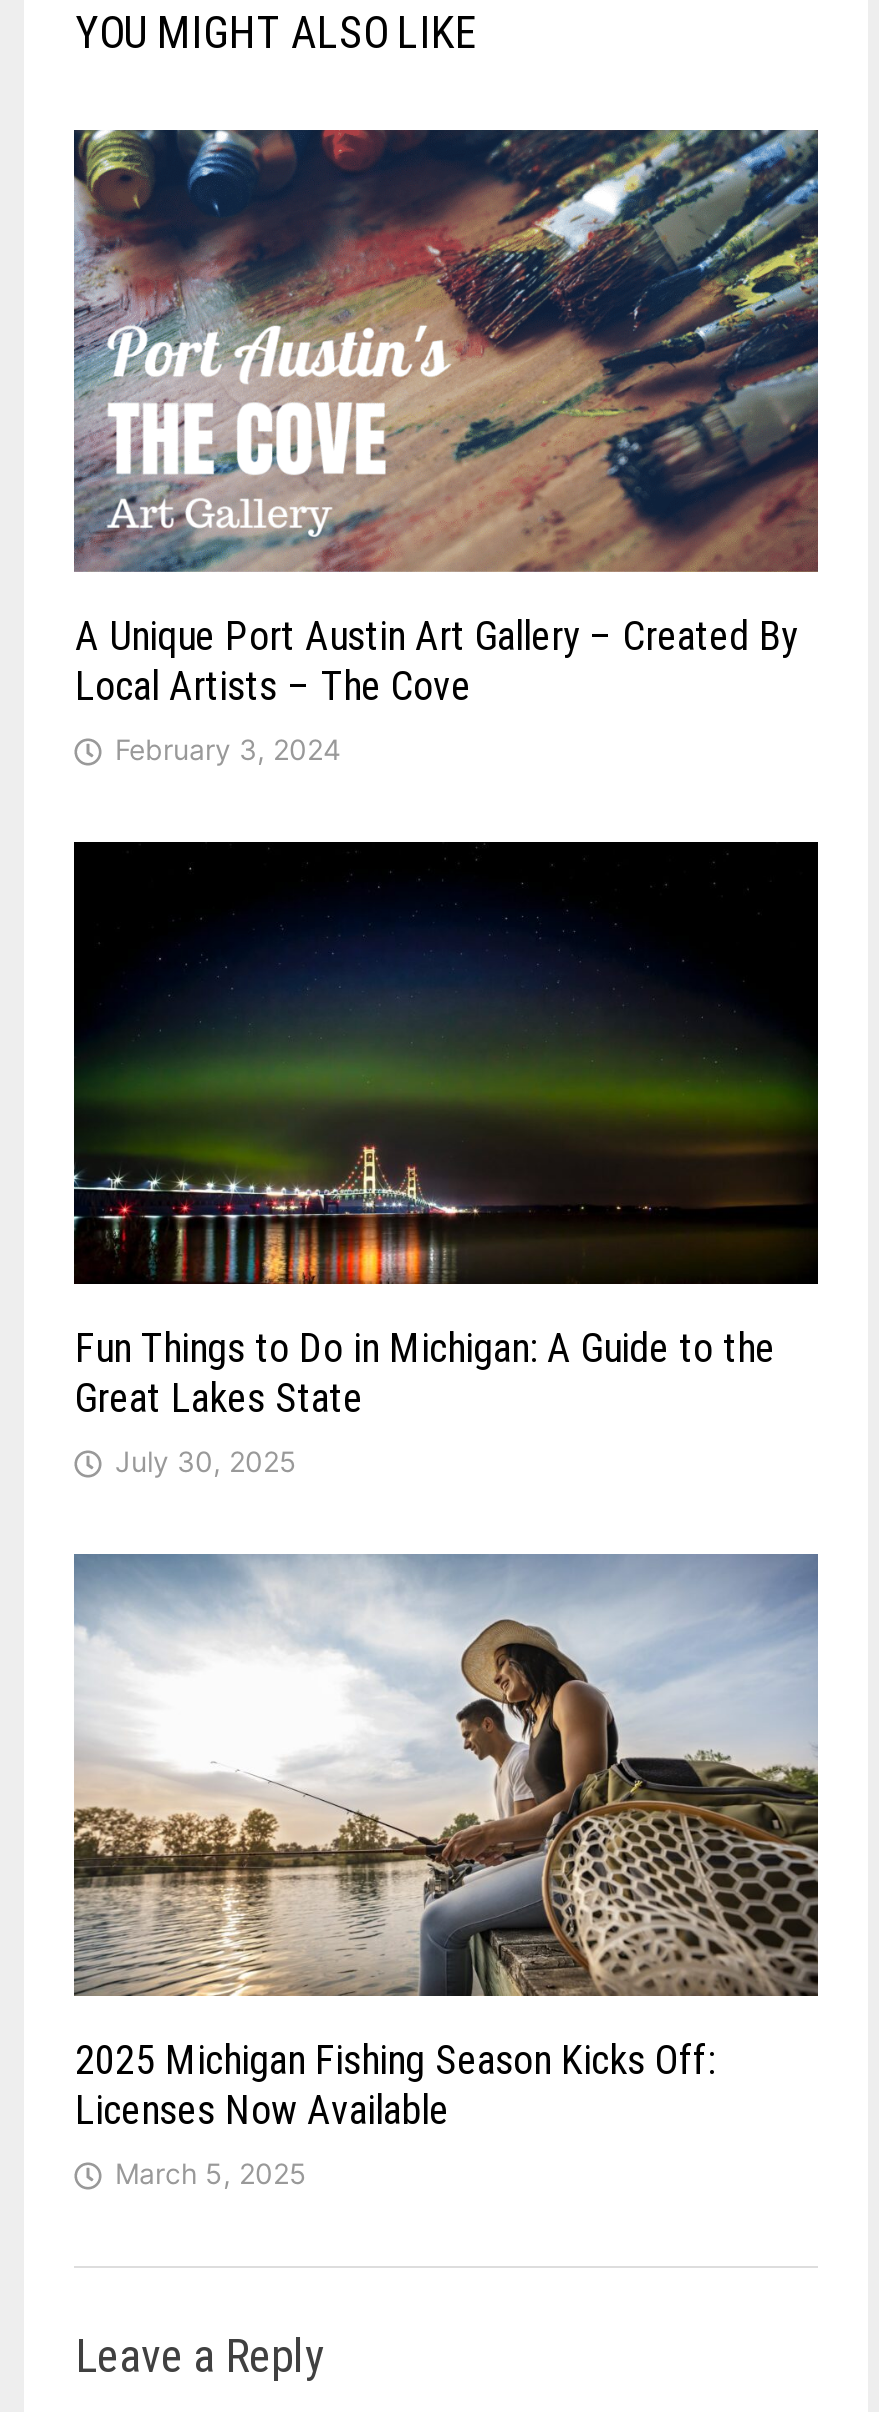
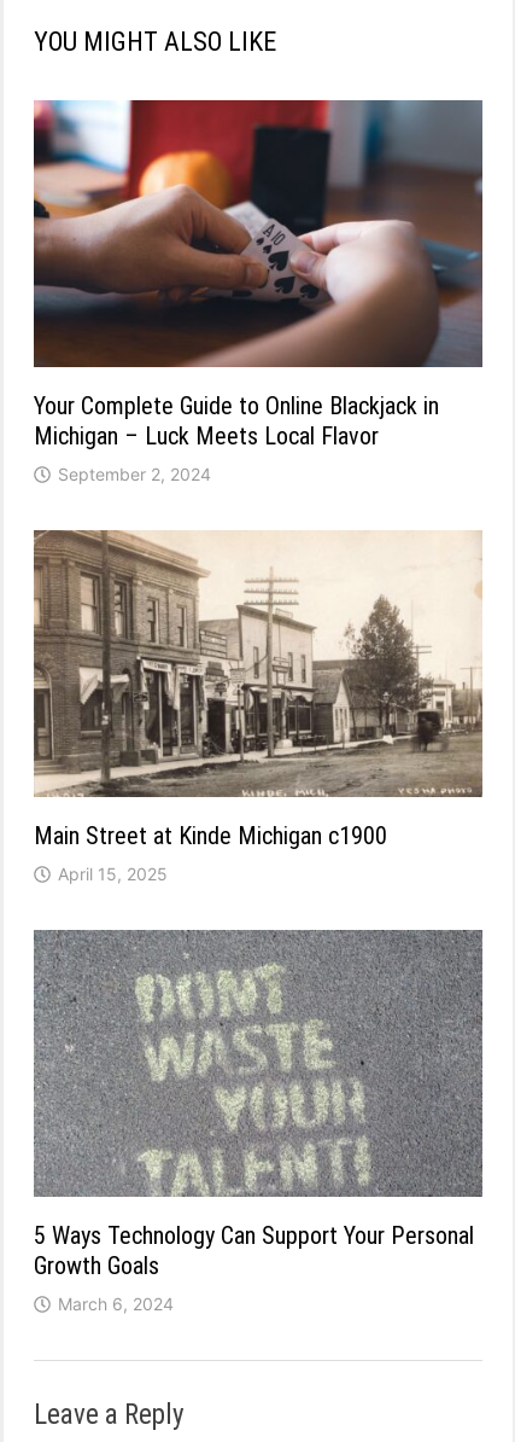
[72,127,818,711] [image] | A Unique Port Austin Art Gallery – Created By | Local Artists – The Cove -> [33,99,482,451] [image] | Your Complete Guide to Online Blackjack in | Michigan – Luck Meets Local Flavor
[115,733,341,767] February 3, 2024 -> [58,464,212,485] September 2, 2024
[72,839,820,1423] [image] | Fun Things to Do in Michigan: A Guide to the | Great Lakes State -> [33,529,484,850] [image] | Main Street at Kinde Michigan c1900
[115,1445,297,1479] July 30, 2025 -> [58,864,168,884] April 15, 2025
[74,1553,818,2135] [image] | 2025 Michigan Fishing Season Kicks Off: | Licenses Now Available -> [34,930,482,1280] [image] | 5 Ways Technology Can Support Your Personal | Growth Goals
[115,2157,307,2191] March 5, 2025 -> [58,1294,174,1314] March 6, 2024

